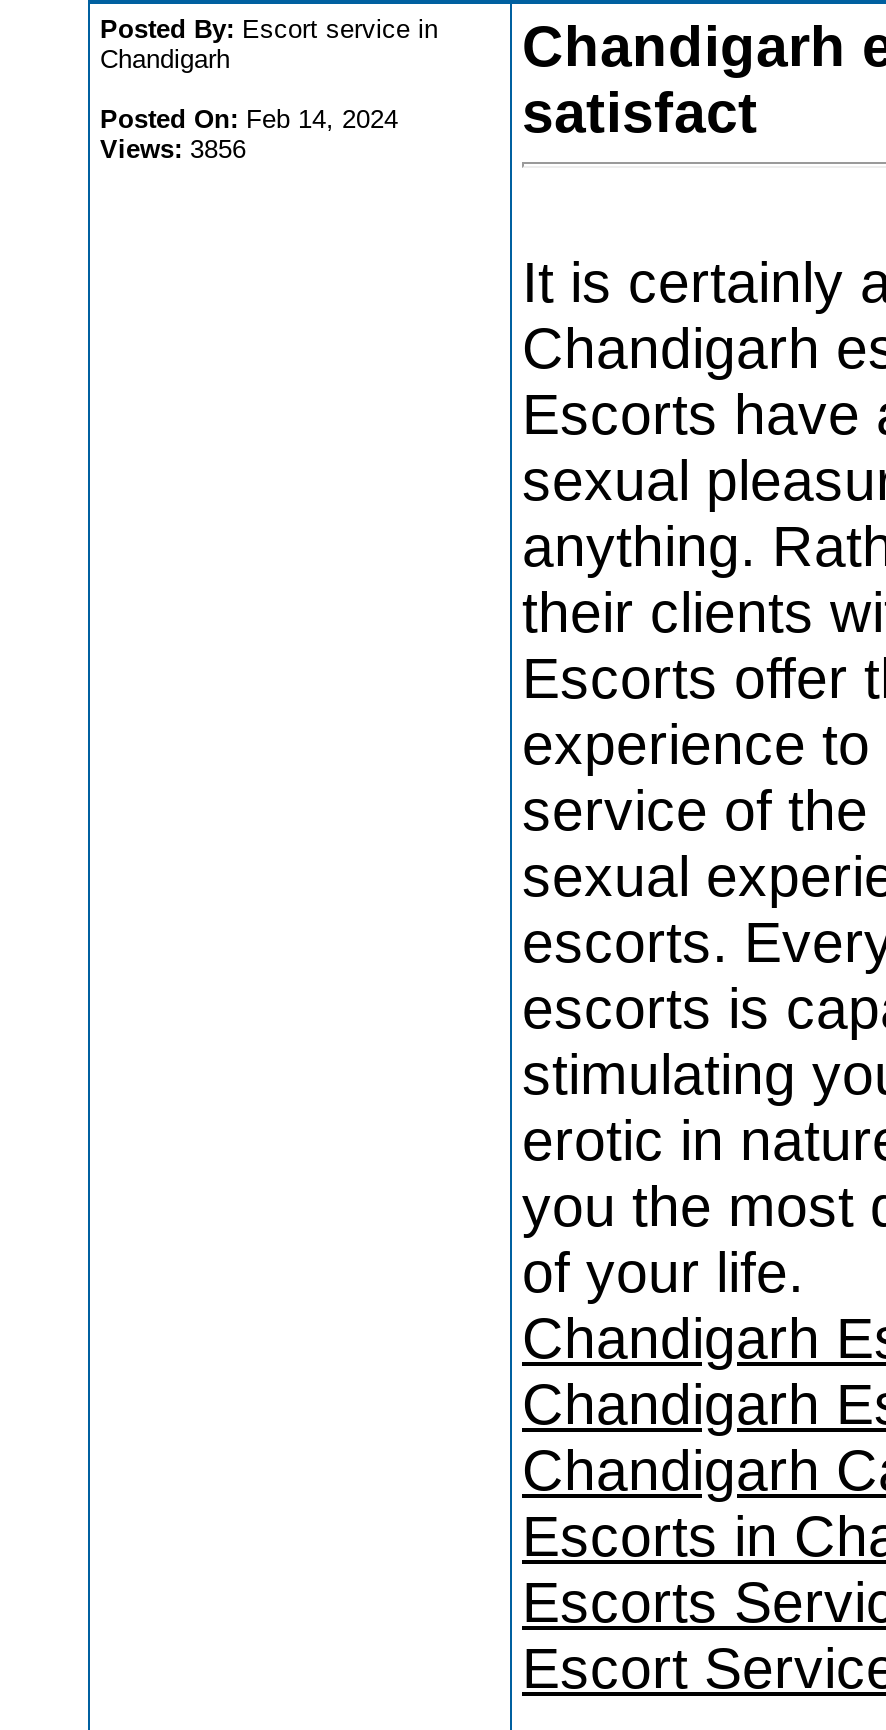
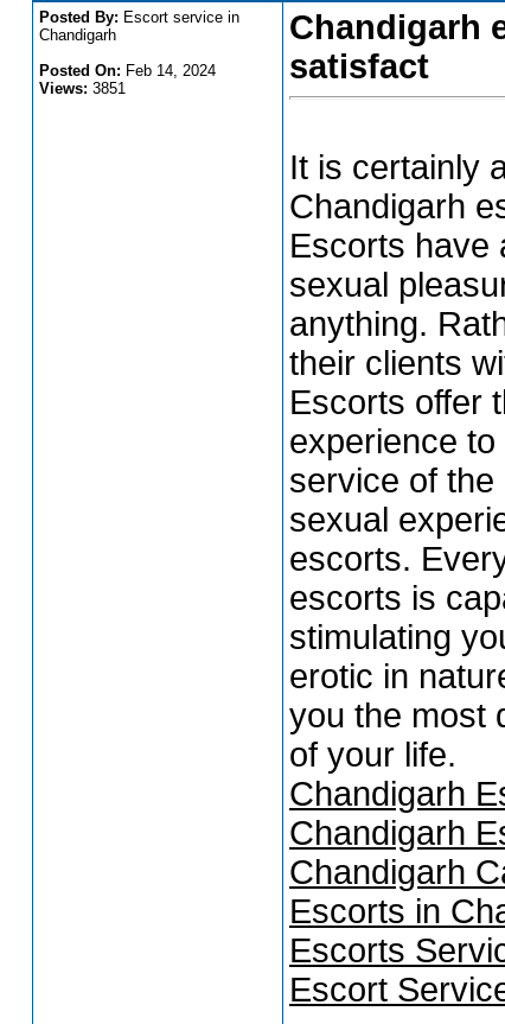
[100,134,246,164] Views: 3856 -> [39,79,126,97] Views: 3851

